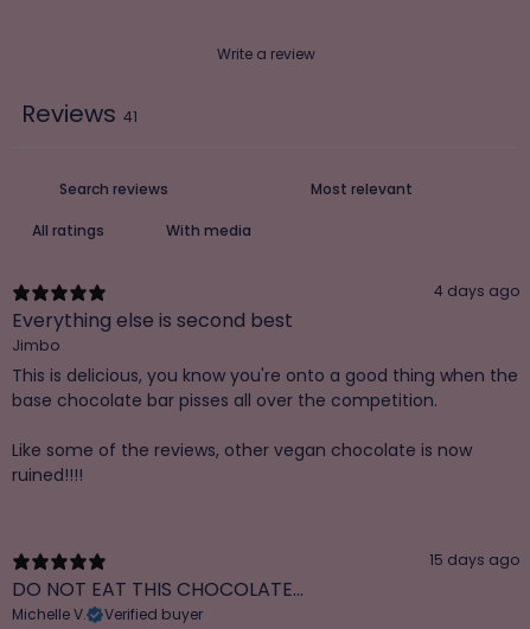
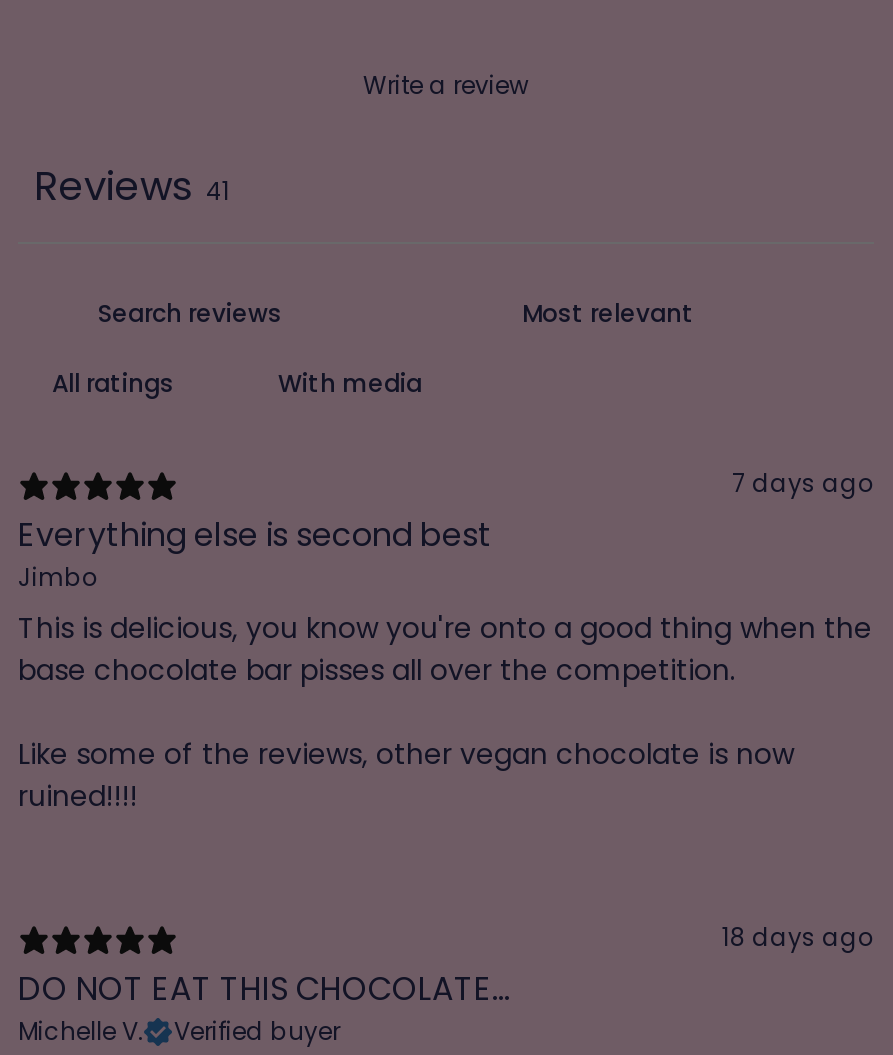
[434,280,519,300] 4 days ago -> [732,466,874,500] 7 days ago
[429,549,519,569] 15 days ago -> [722,920,874,954] 18 days ago

